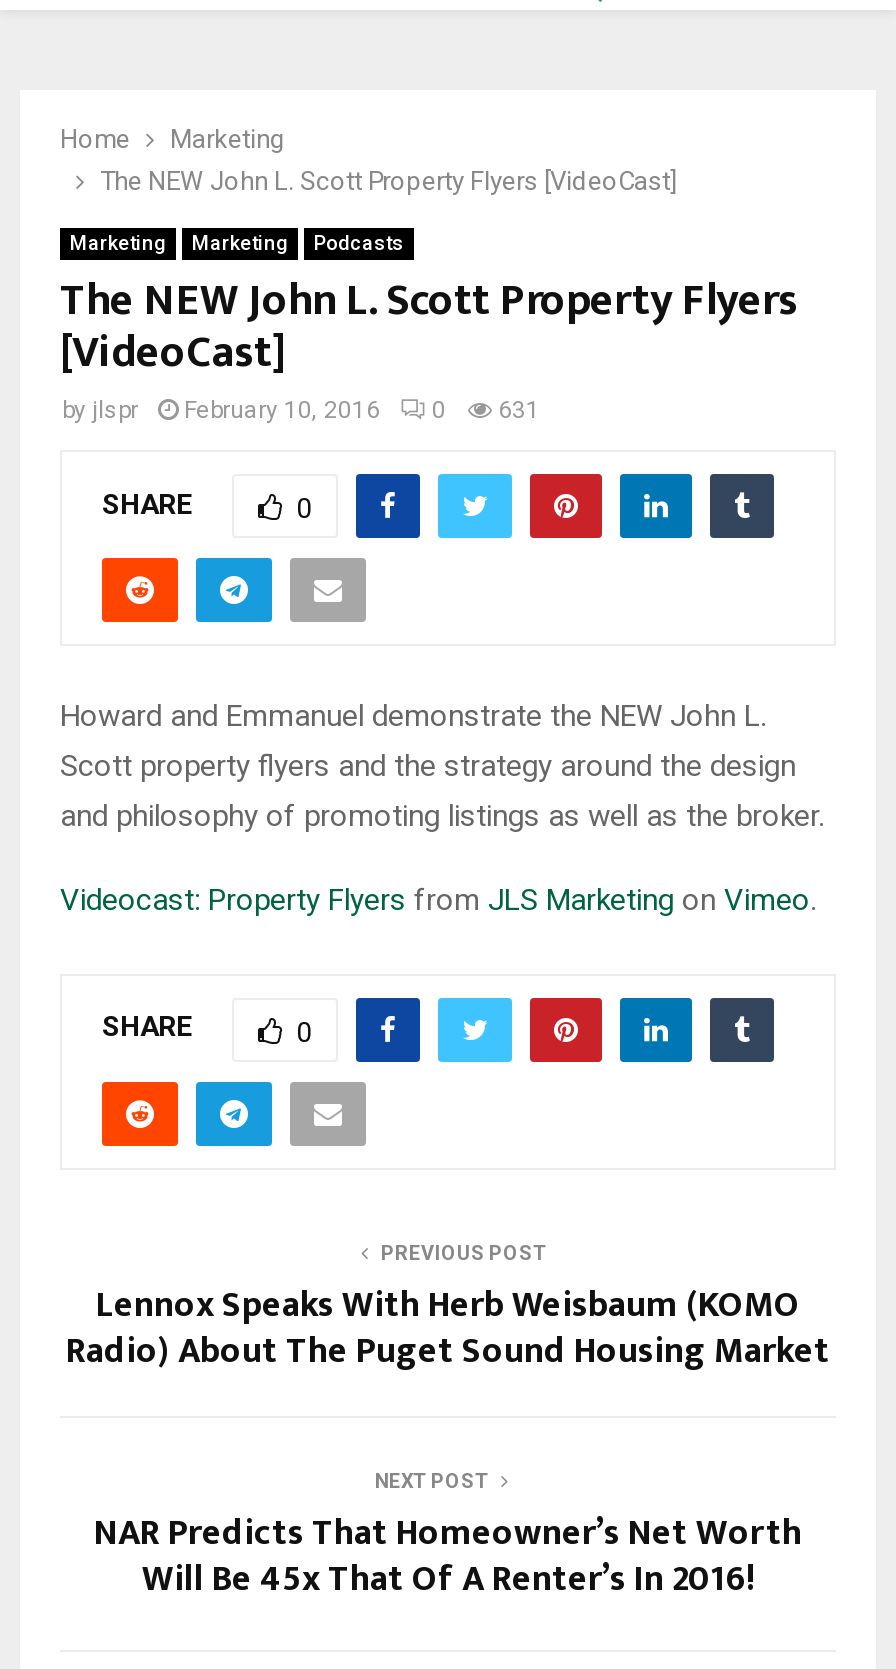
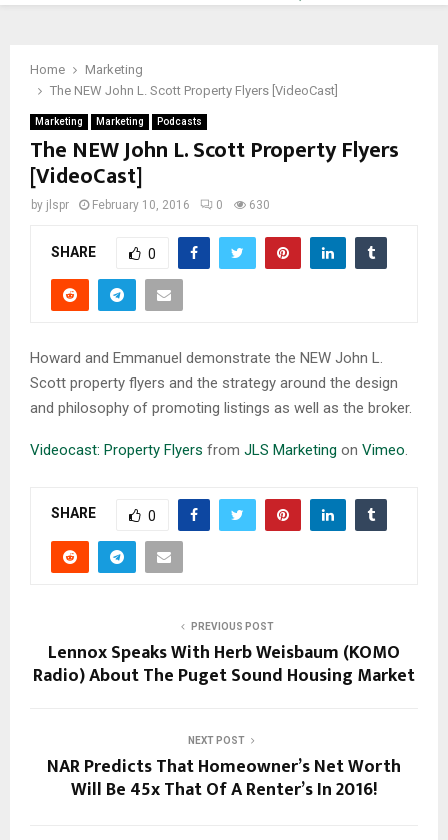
[62,396,540,424] by jlspr February 10, 2016 0 631 -> [31,198,270,212] by jlspr February 10, 2016 0 630

